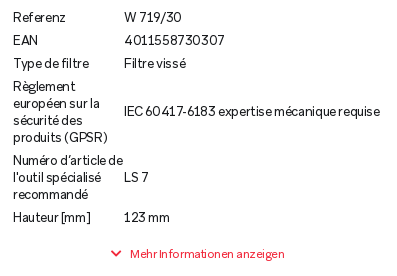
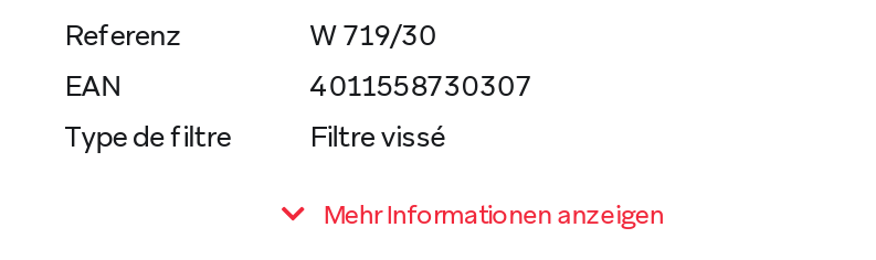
[13,78,107,146] Règlement | européen sur la | sécurité des | produits (GPSR) -> none
[13,103,380,203] IEC 60417-6183 expertise mécanique requise | Numéro d’article de | l'outil spécialisé | recommandé -> none
[13,169,170,226] LS 7 | Hauteur [mm] | 123 mm -> none

